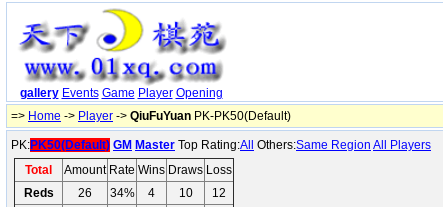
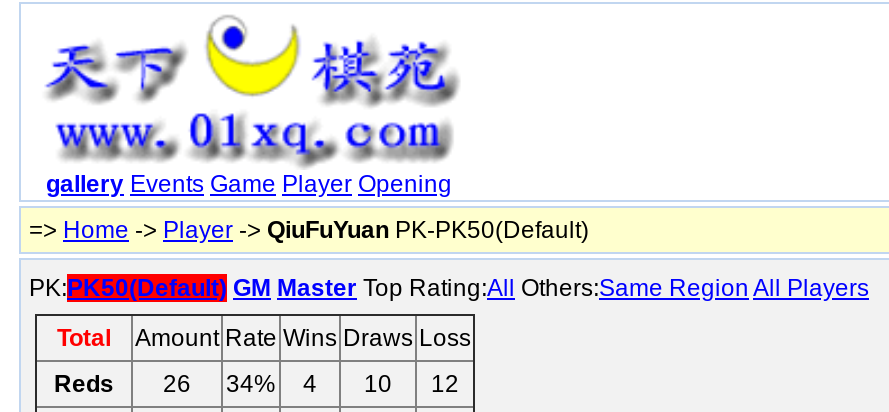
[97,8,146,52] [image] -> [205,16,301,100] [image]

